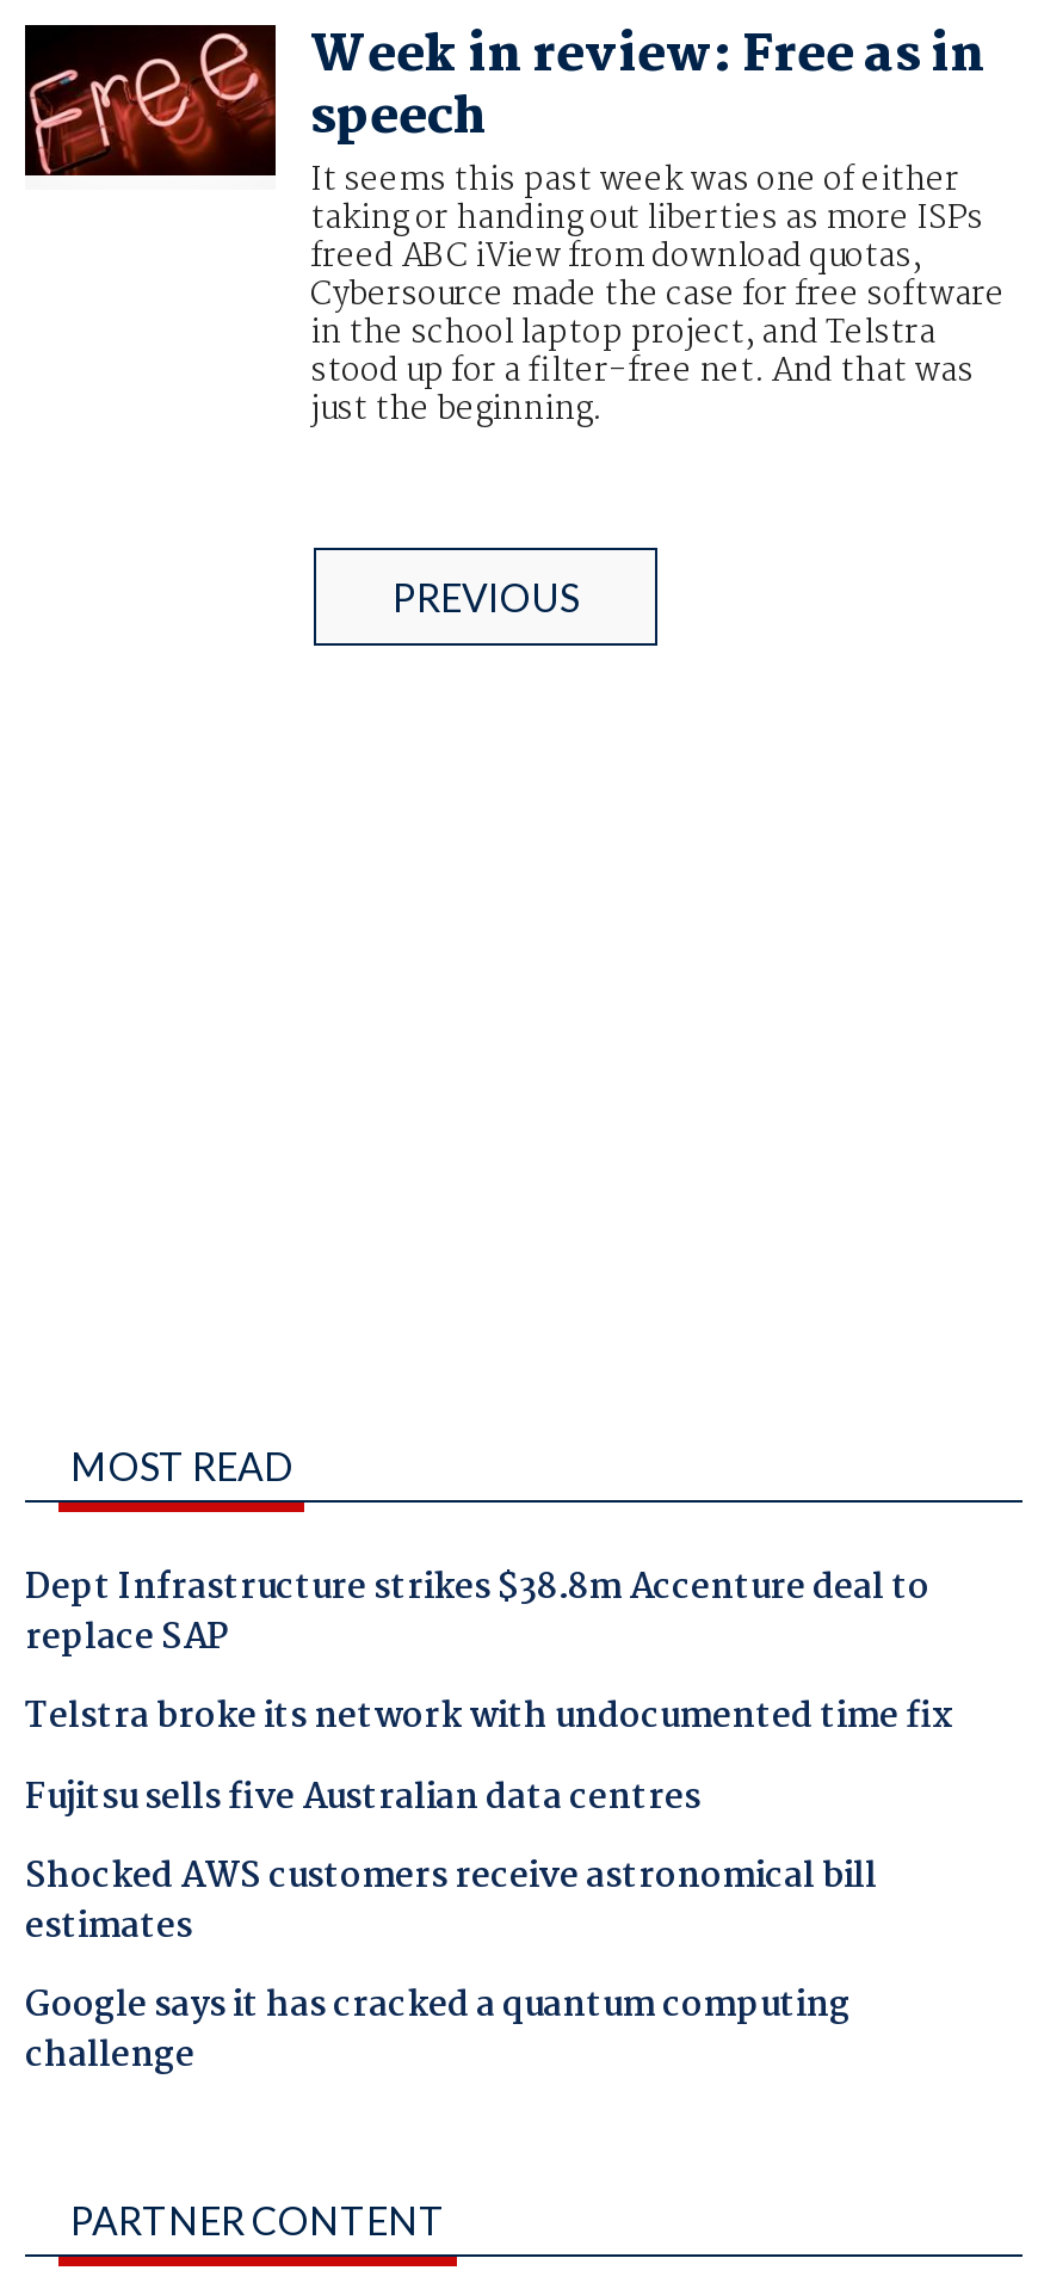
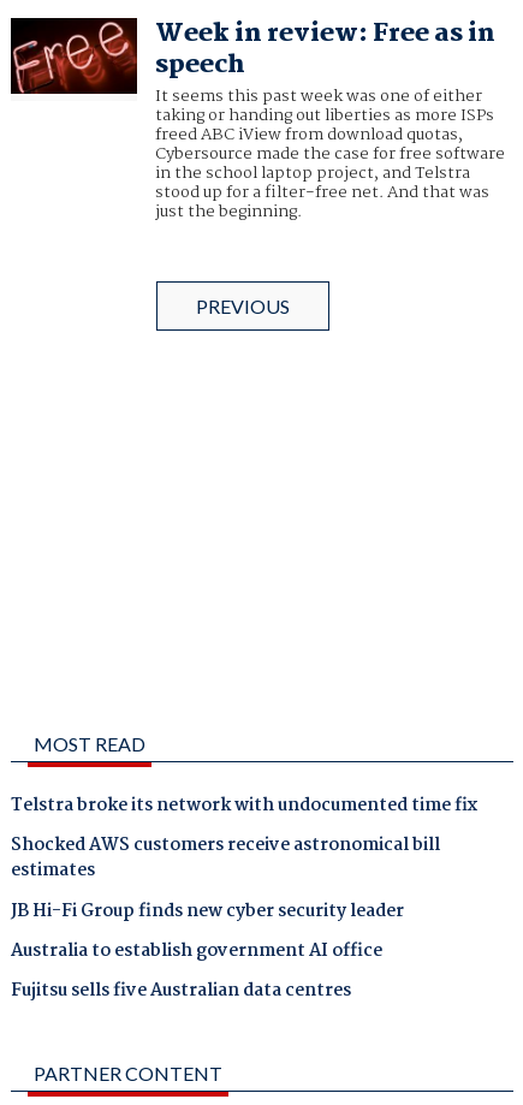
[25,1560,929,1667] Dept Infrastructure strikes $38.8m Accenture deal to | replace SAP -> none
moved [25,1769,700,1826] -> [11,976,351,1005]: Fujitsu sells five Australian data centres
moved [25,1848,877,1956] -> [11,831,440,885]: Shocked AWS customers receive astronomical bill | estimates
[25,1978,851,2085] Google says it has cracked a quantum computing | challenge -> [11,897,404,965] JB Hi-Fi Group finds new cyber security leader | Australia to establish government AI office

